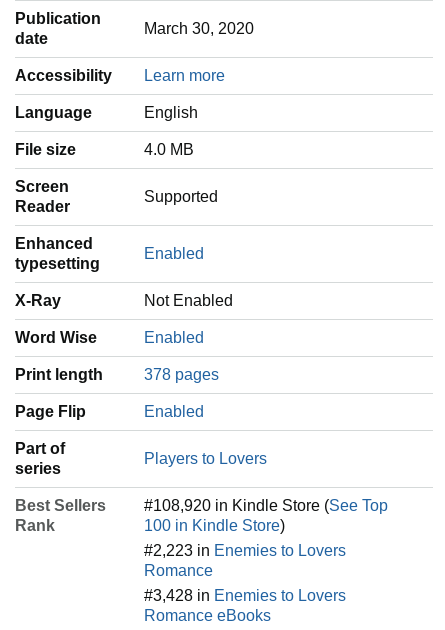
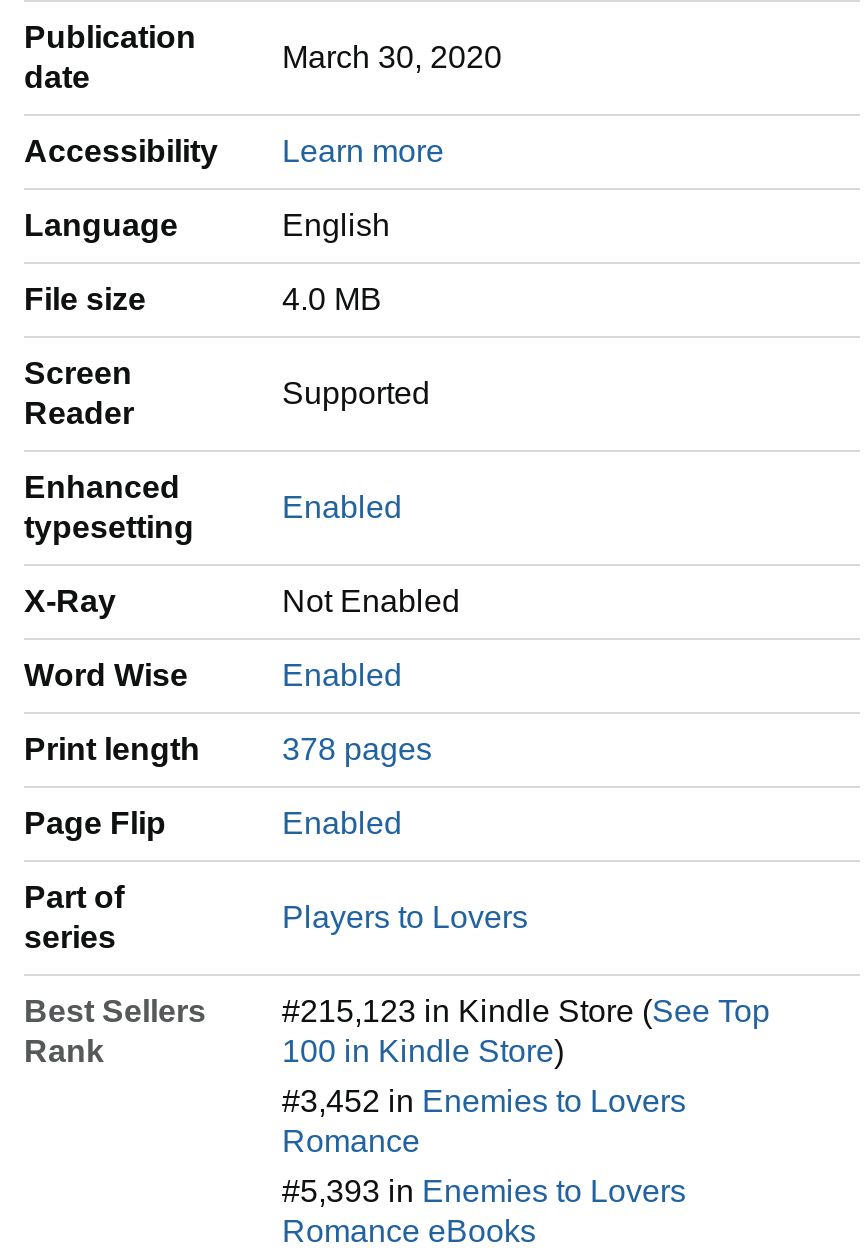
[144,497,388,514] #108,920 in Kindle Store (See Top -> [282,995,770,1029] #215,123 in Kindle Store (See Top
[144,542,346,559] #2,223 in Enemies to Lovers -> [282,1085,686,1119] #3,452 in Enemies to Lovers
[144,587,346,604] #3,428 in Enemies to Lovers -> [282,1175,686,1209] #5,393 in Enemies to Lovers

